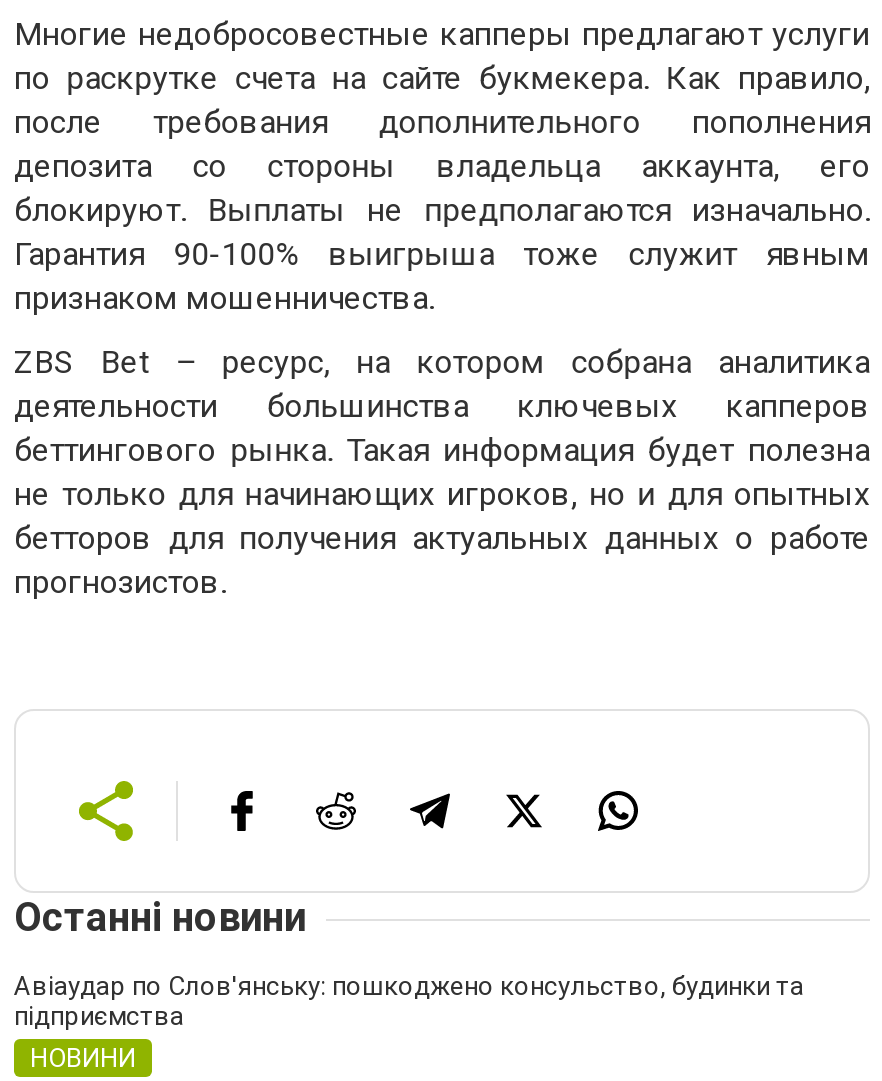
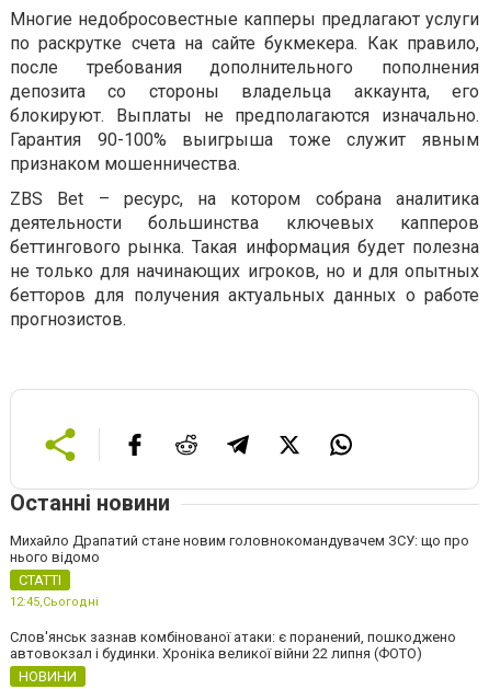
[14,971,804,1031] Авіаудар по Слов'янську: пошкоджено консульство, будинки та | підприємства -> [10,532,469,661] Михайло Драпатий стане новим головнокомандувачем ЗСУ: що про | нього відомо | СТАТТІ | 12:45,Сьогодні | Слов'янськ зазнав комбінованої атаки: є поранений, пошкоджено | автовокзал і будинки. Хроніка великої війни 22 липня (ФОТО)

